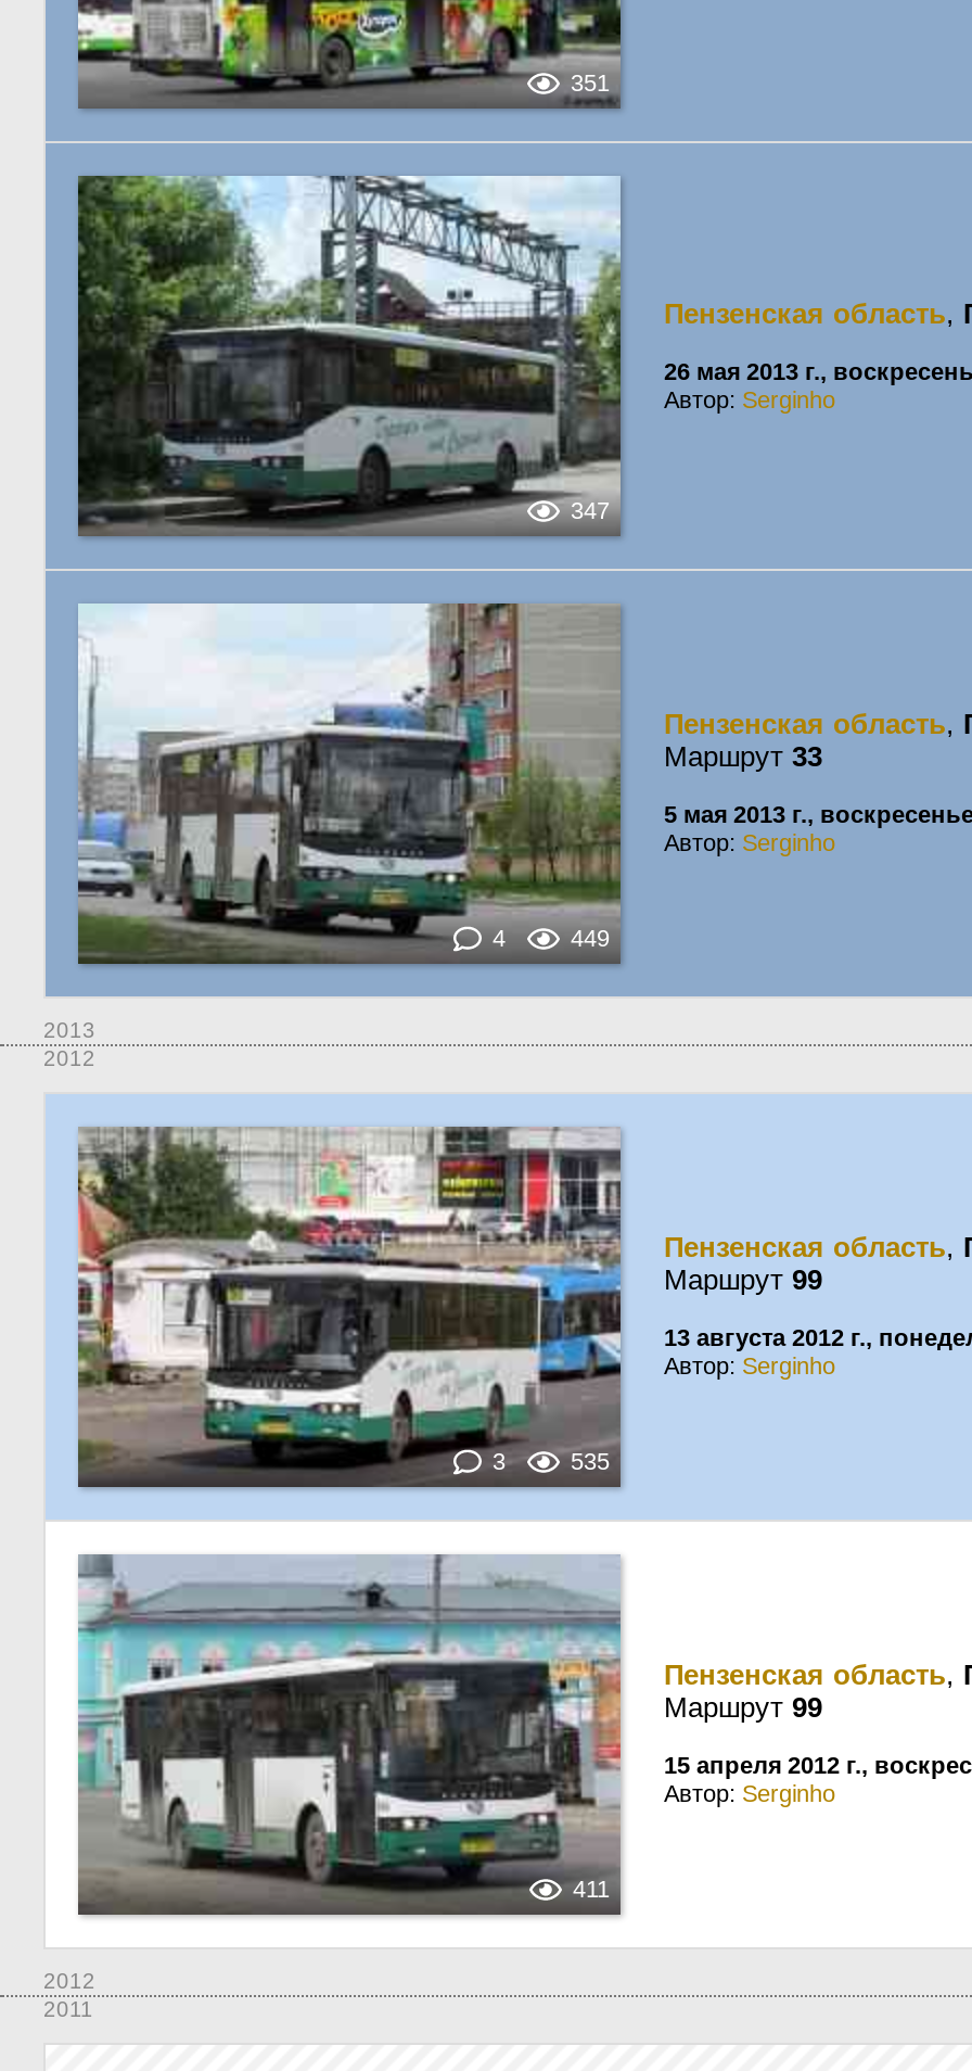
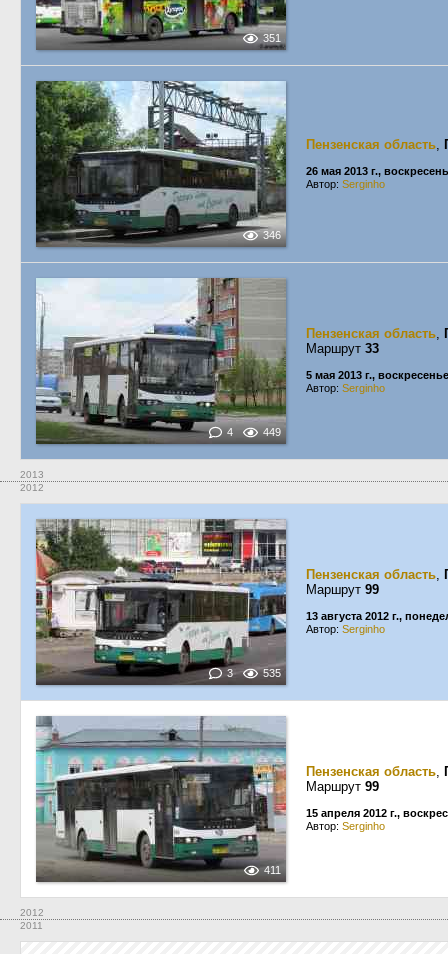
[571,497,610,523] 347 -> [263,229,281,241] 346

